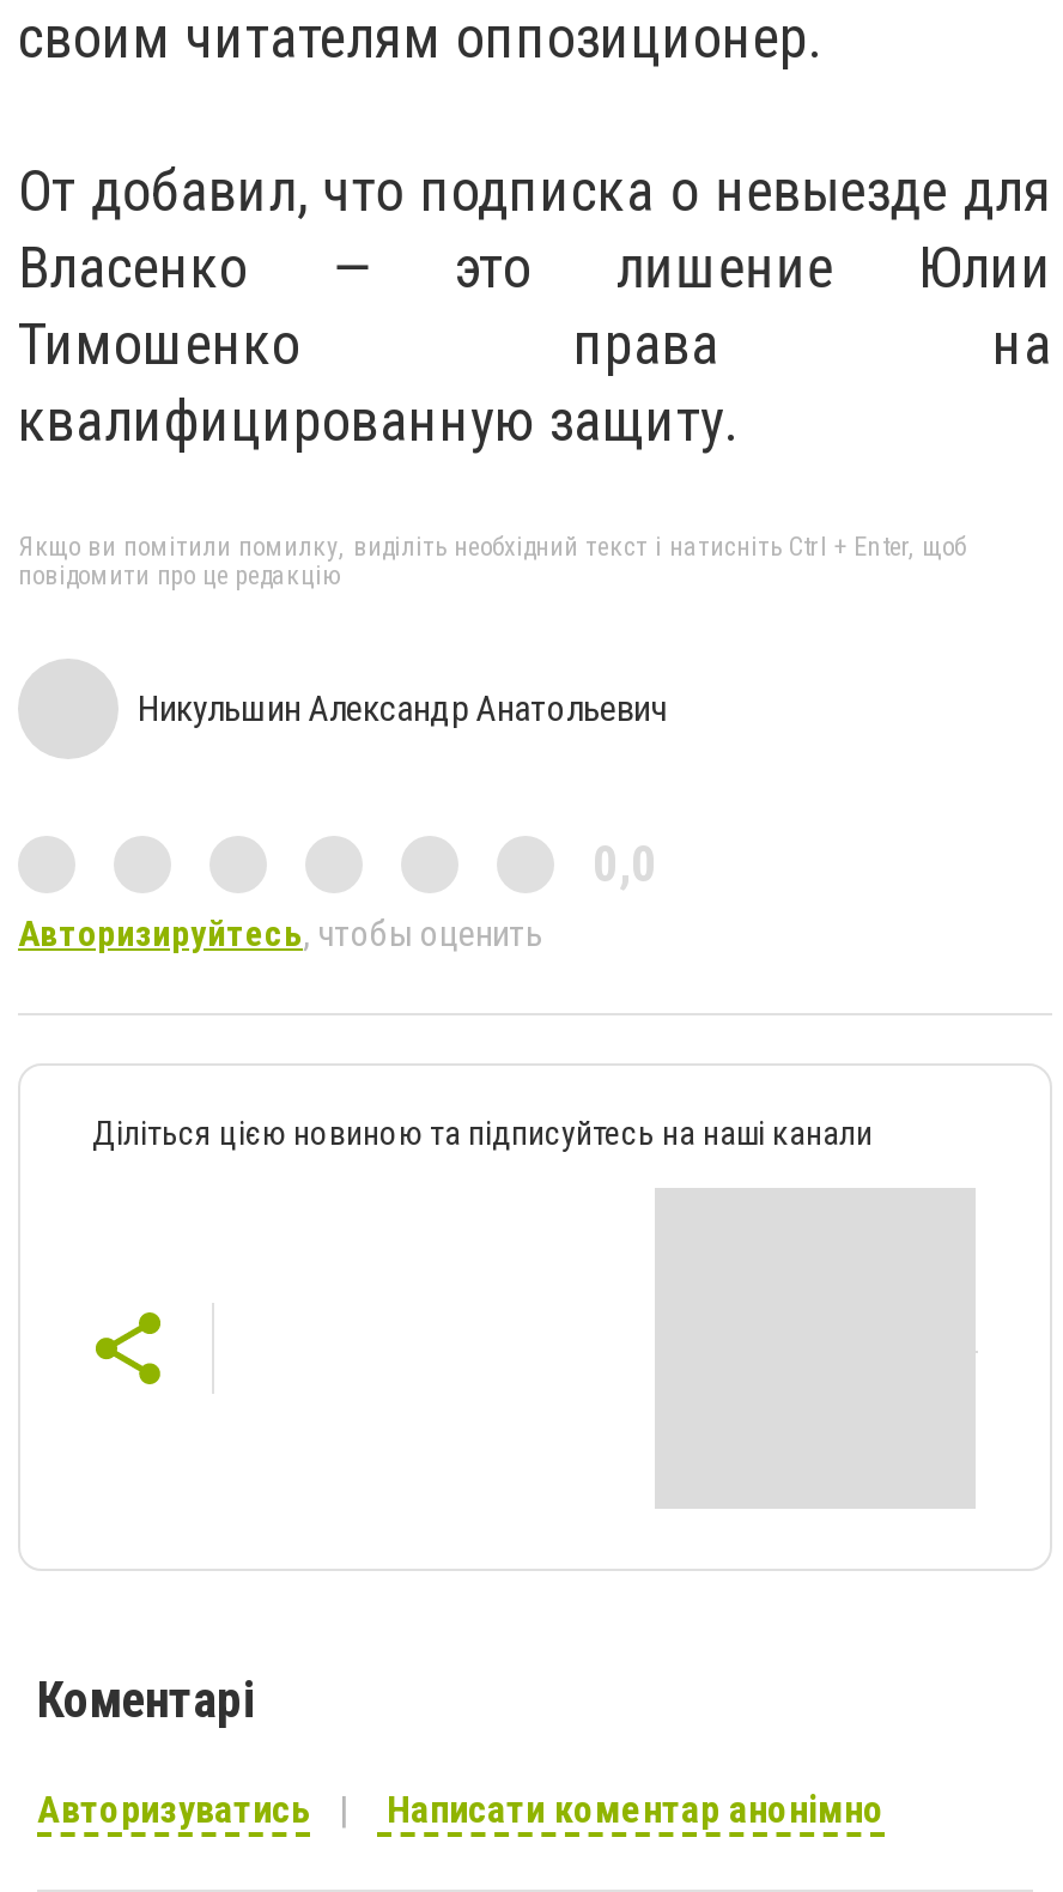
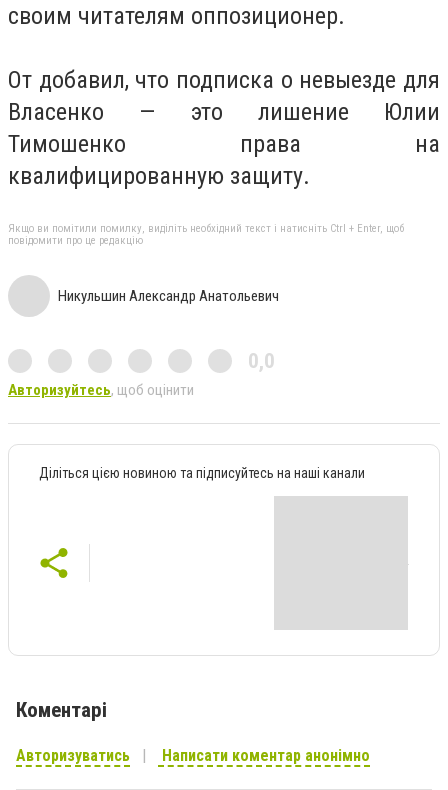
[18,913,542,956] Авторизируйтесь, чтобы оценить -> [8,381,194,399] Авторизуйтесь, щоб оцінити

